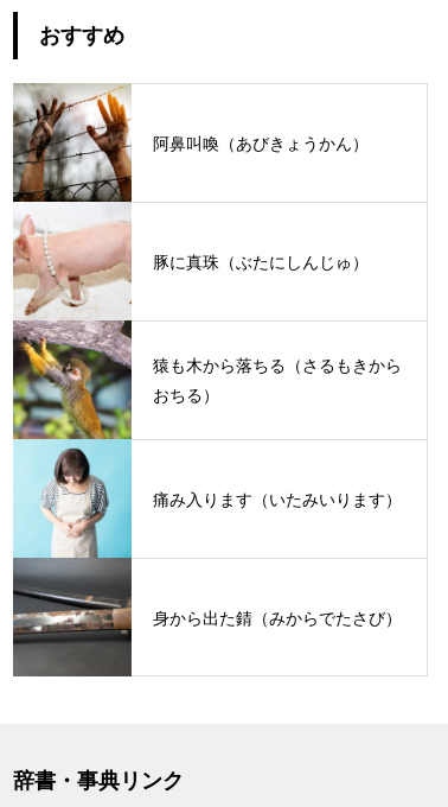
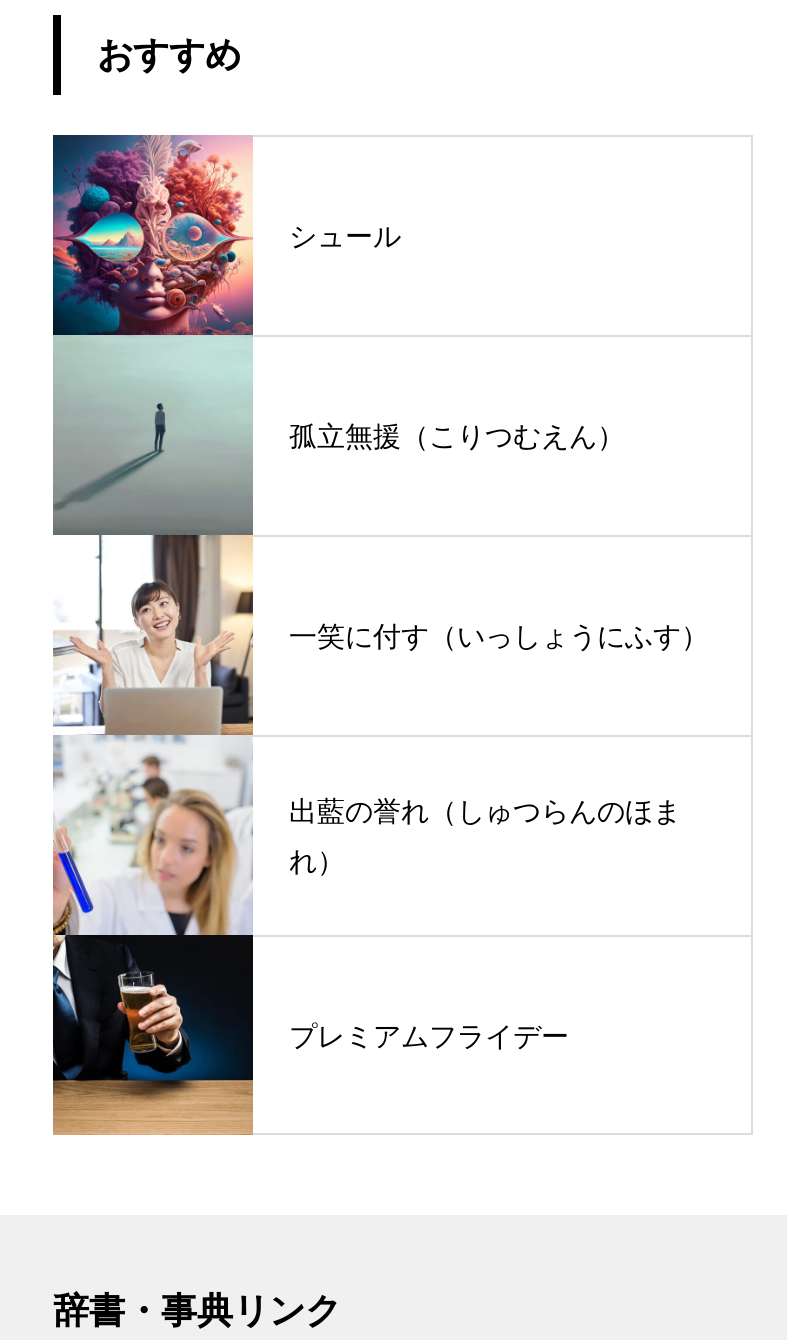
[12,83,369,678] [image] | 阿鼻叫喚（あびきょうかん） -> [51,135,401,1137] [image] | シュール
[153,253,369,272] 豚に真珠（ぶたにしんじゅ） -> [289,421,625,453] 孤立無援（こりつむえん）
[153,357,402,375] 猿も木から落ちる（さるもきから -> [289,621,709,653] 一笑に付す（いっしょうにふす）
[153,386,219,405] おちる） -> [289,796,681,828] 出藍の誉れ（しゅつらんのほま
[153,490,402,509] 痛み入ります（いたみいります） -> [289,846,345,878] れ）
[153,608,402,627] 身から出た錆（みからでたさび） -> [289,1020,569,1052] プレミアムフライデー

